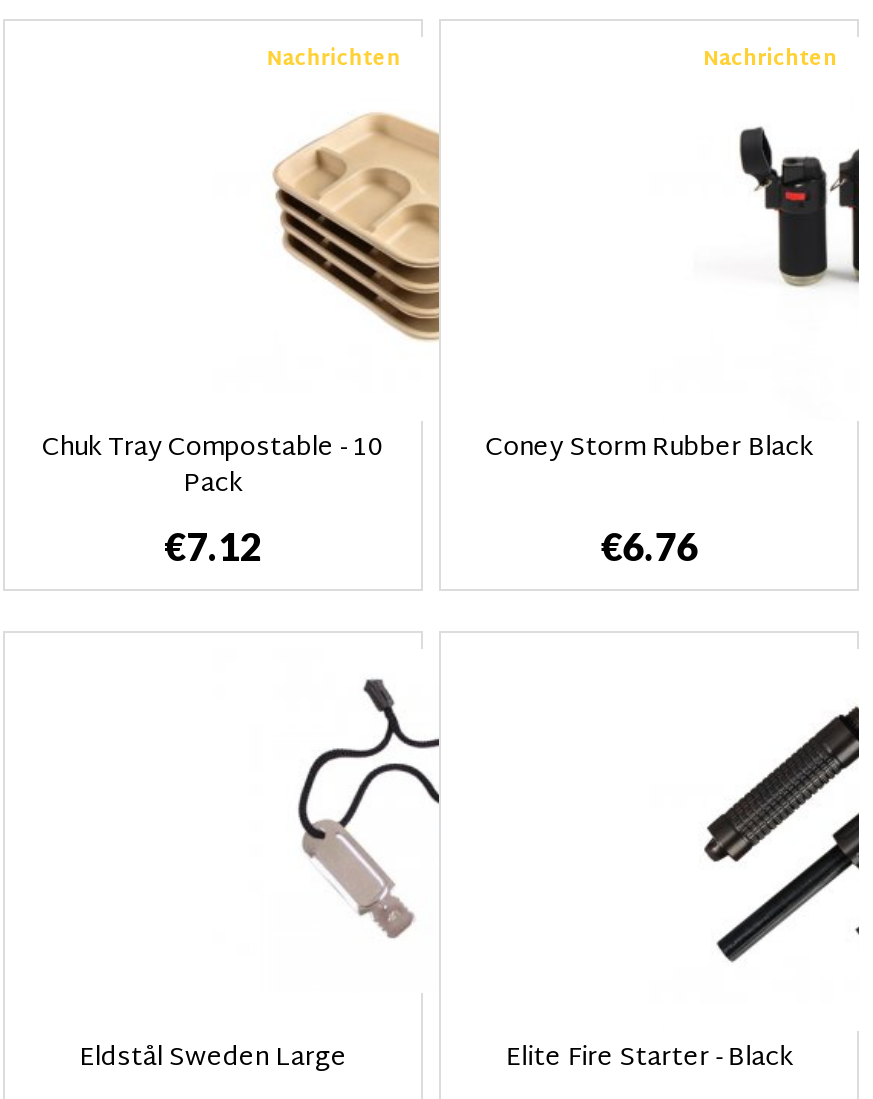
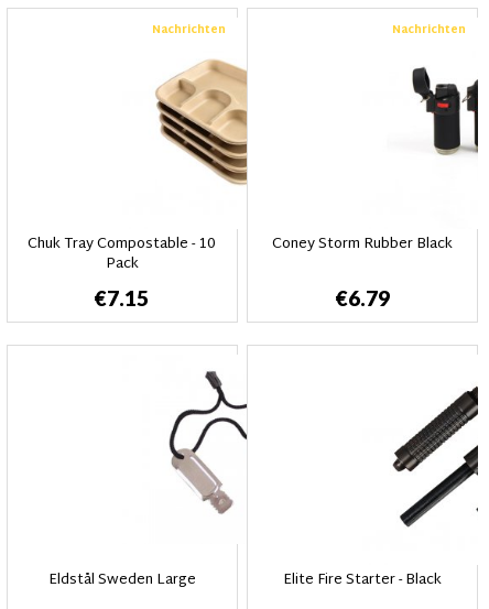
[164,522,262,568] €7.12 -> [95,285,149,310] €7.15
[600,522,698,568] €6.76 -> [336,285,390,310] €6.79

